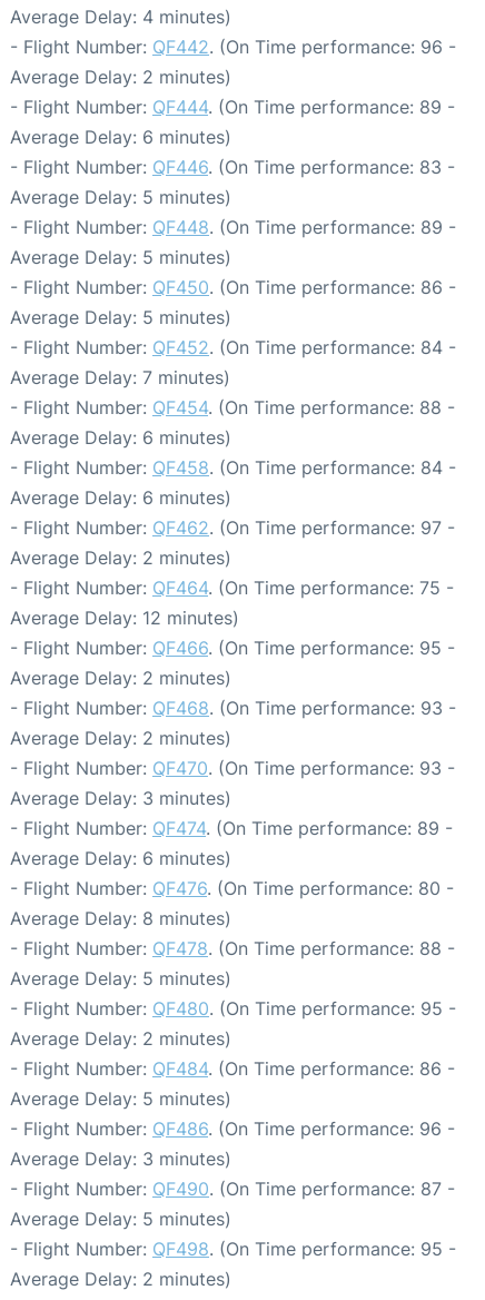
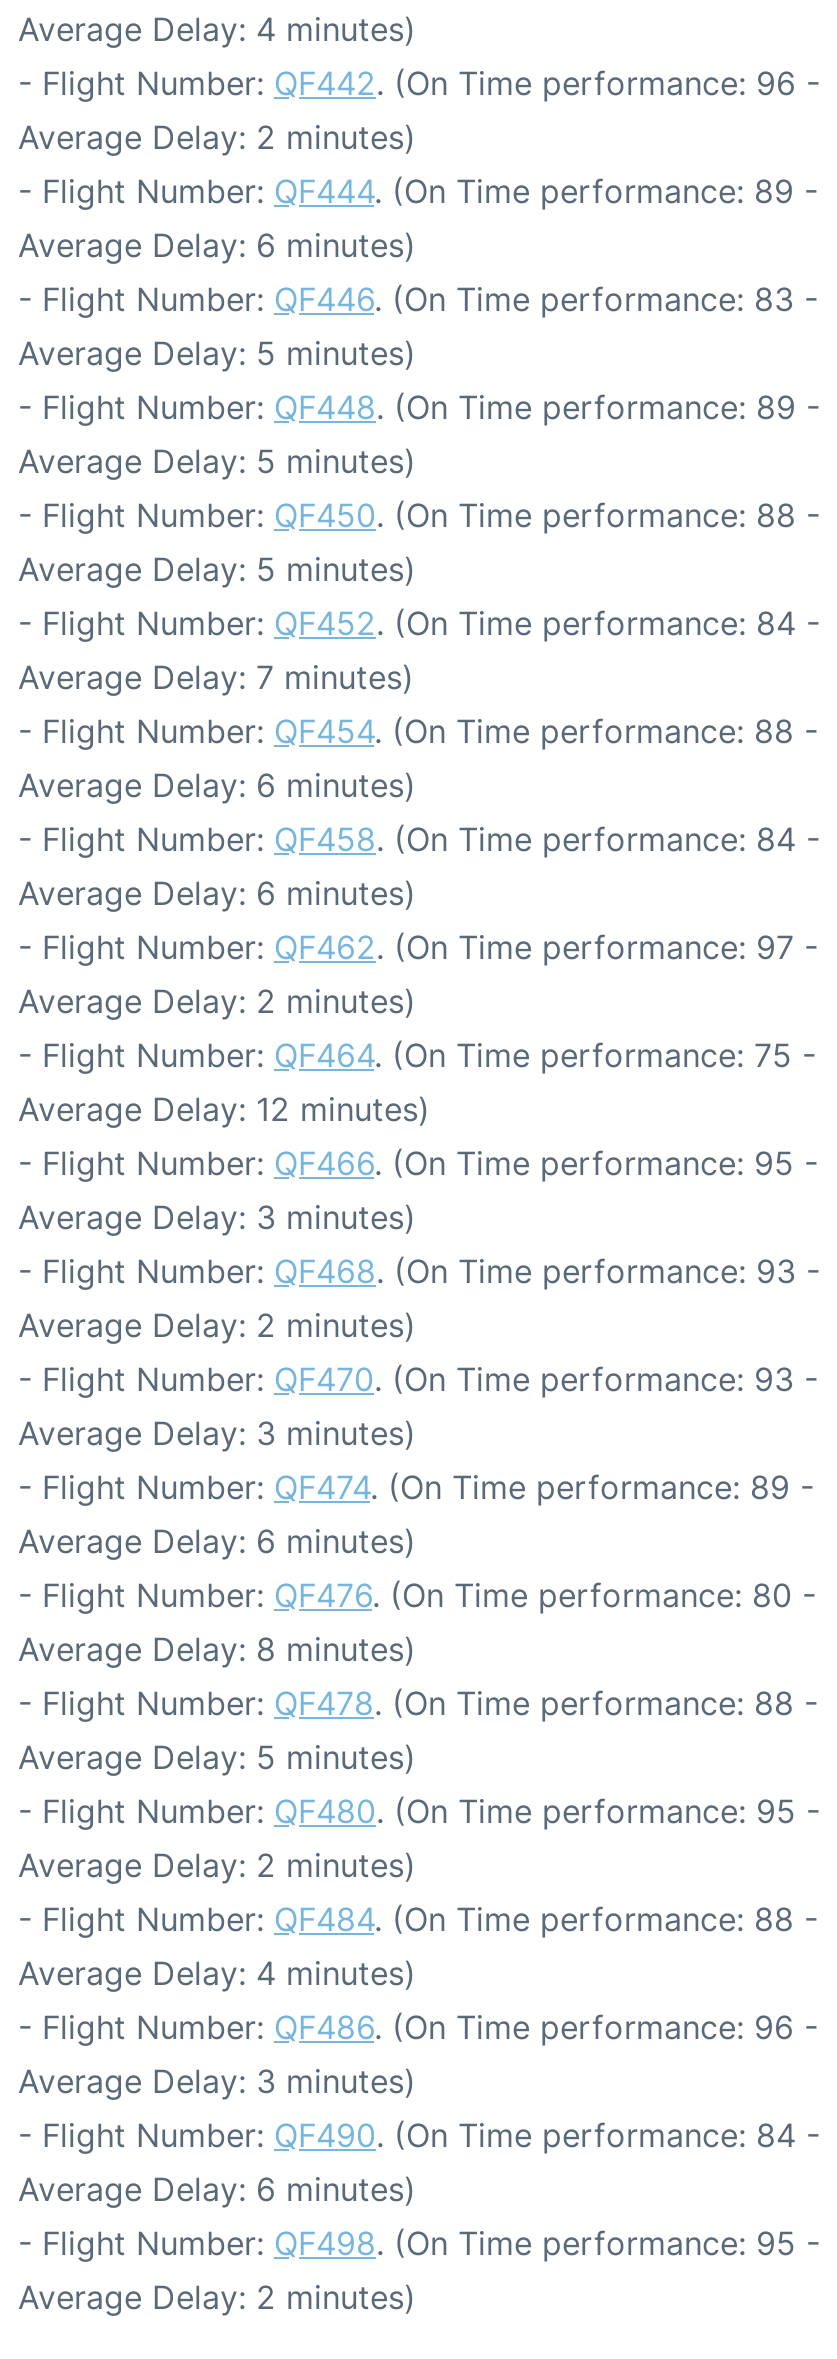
[10,276,456,298] - Flight Number: QF450. (On Time performance: 86 - -> [18,495,820,535] - Flight Number: QF450. (On Time performance: 88 -
[10,667,231,689] Average Delay: 2 minutes) -> [18,1197,416,1237] Average Delay: 3 minutes)
[10,1057,455,1080] - Flight Number: QF484. (On Time performance: 86 - -> [18,1899,818,1939] - Flight Number: QF484. (On Time performance: 88 -
[10,1087,231,1110] Average Delay: 5 minutes) -> [18,1953,416,1993] Average Delay: 4 minutes)
[10,1178,455,1200] - Flight Number: QF490. (On Time performance: 87 - -> [18,2115,820,2155] - Flight Number: QF490. (On Time performance: 84 -
[10,1208,231,1230] Average Delay: 5 minutes) -> [18,2169,416,2209] Average Delay: 6 minutes)

